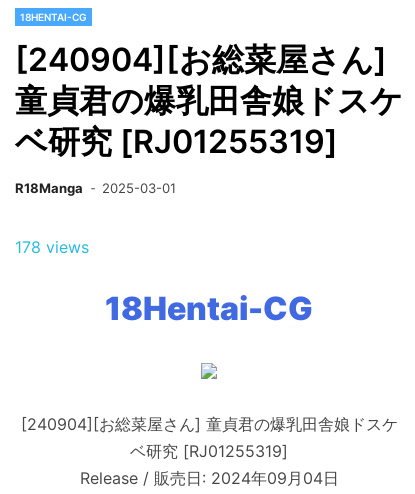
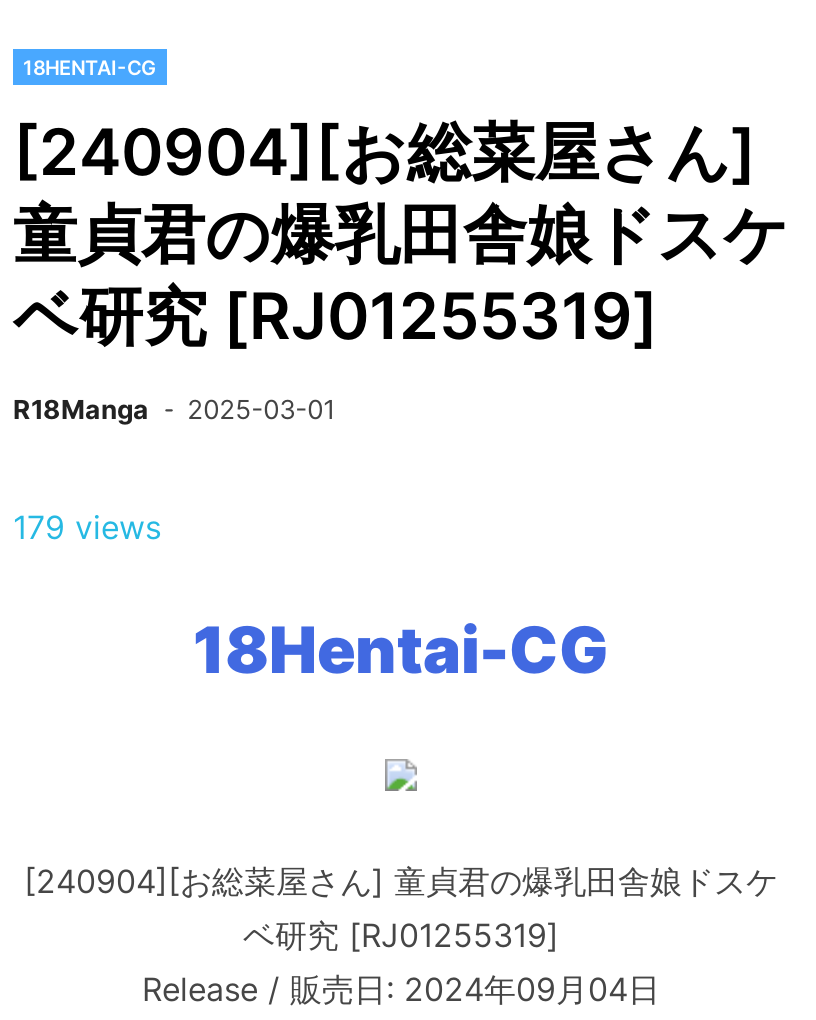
[15,237,89,257] 178 views -> [13,507,161,547] 179 views

